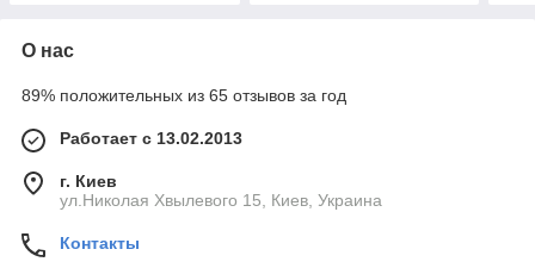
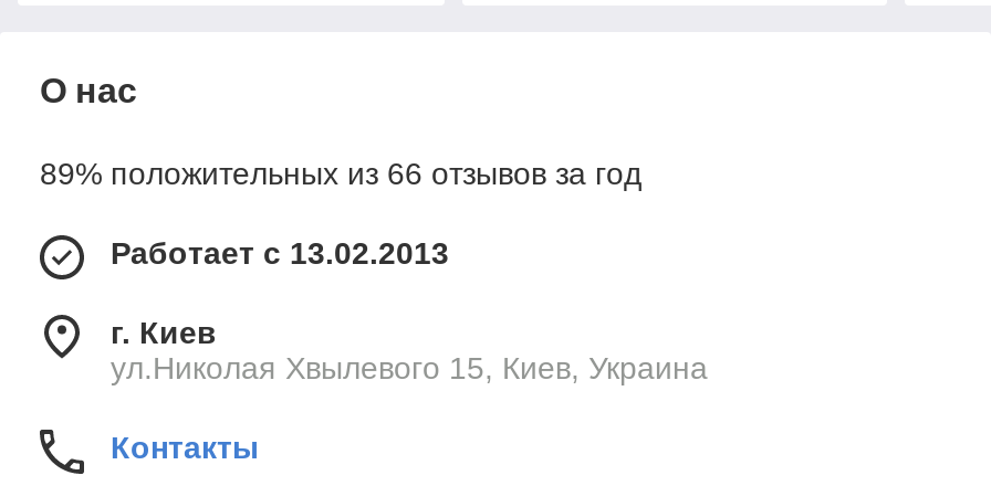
[21,85,346,104] 89% положительных из 65 отзывов за год -> [40,155,641,190] 89% положительных из 66 отзывов за год

